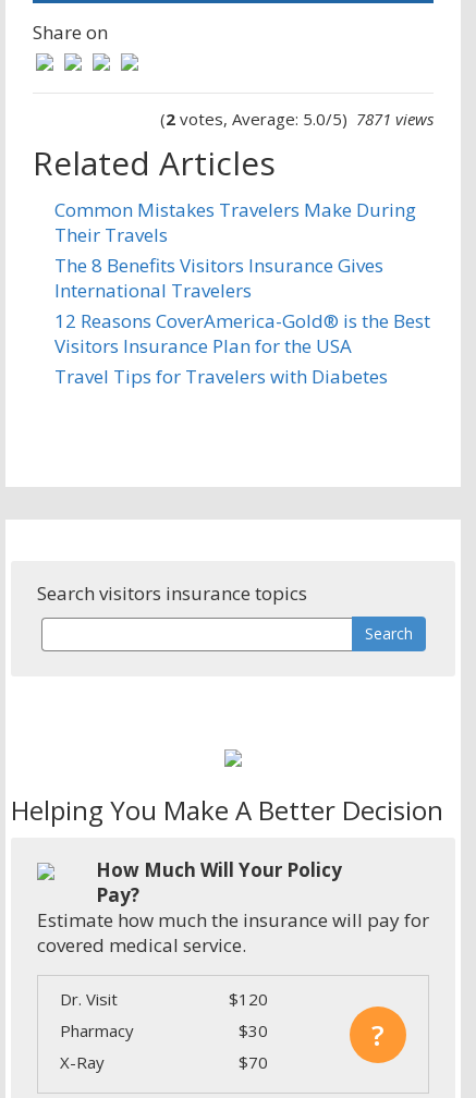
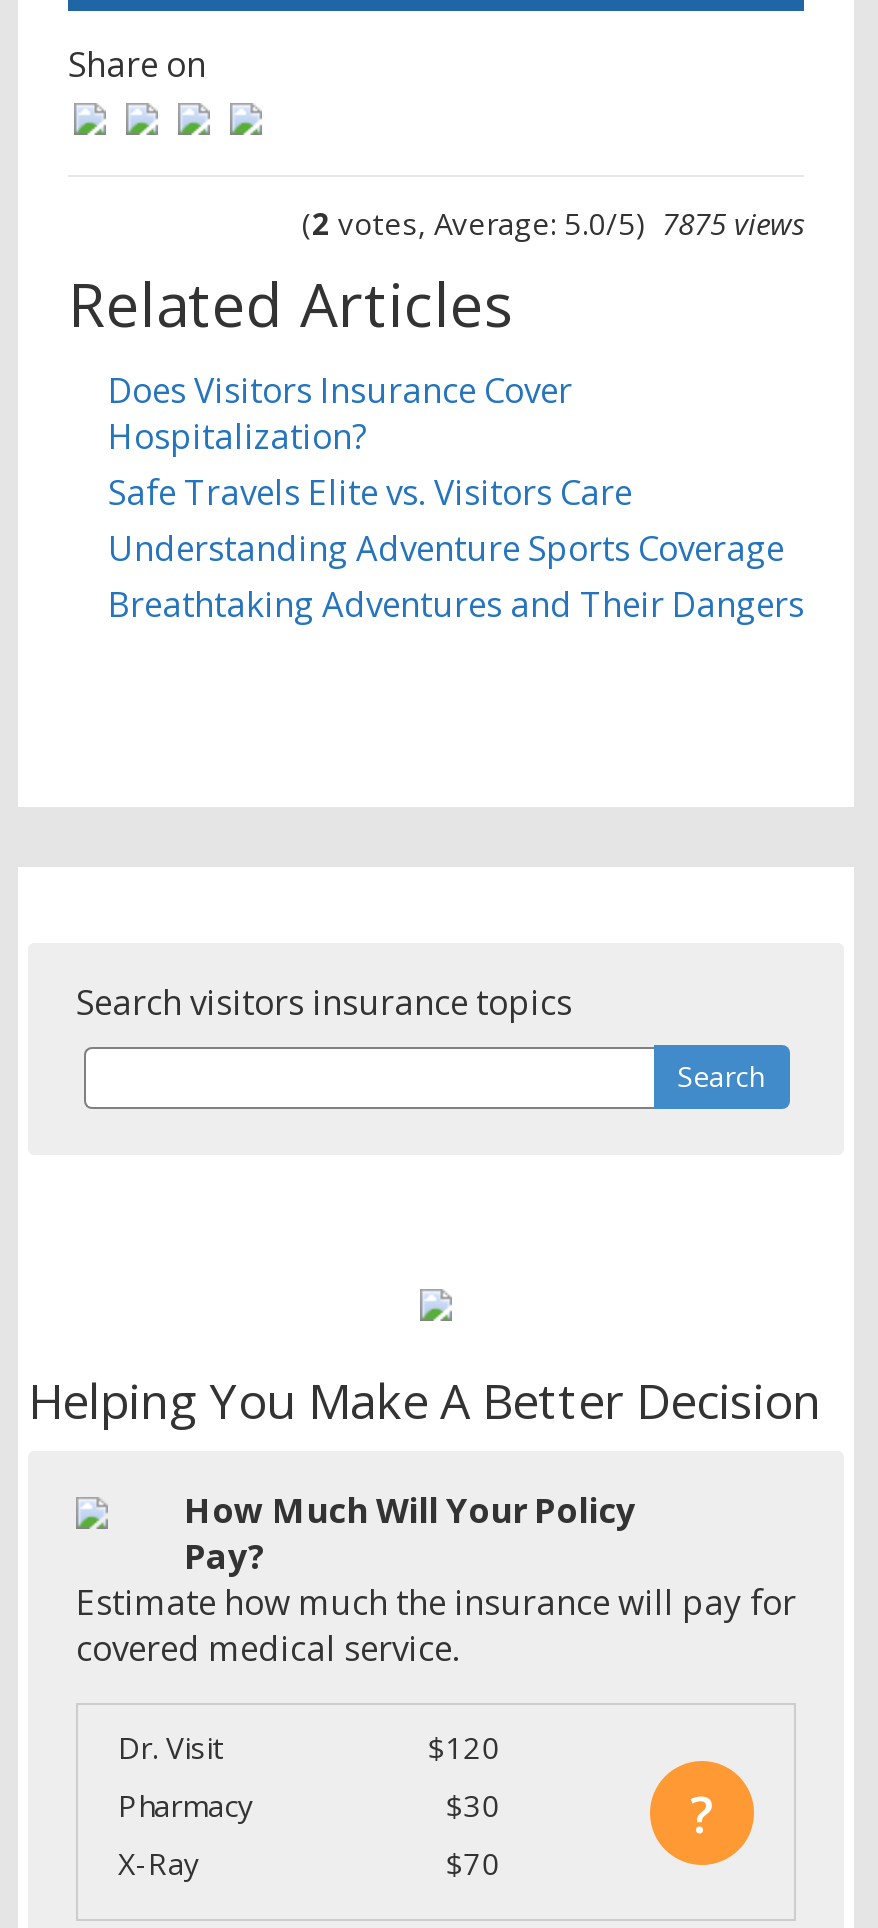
[160,108,434,130] (2 votes, Average: 5.0/5) 7871 views -> [302,203,804,243] (2 votes, Average: 5.0/5) 7875 views
[54,197,430,389] Common Mistakes Travelers Make During | Their Travels | The 8 Benefits Visitors Insurance Gives | International Travelers | 12 Reasons CoverAmerica-Gold® is the Best | Visitors Insurance Plan for the USA | Travel Tips for Travelers with Diabetes -> [108,367,804,627] Does Visitors Insurance Cover | Hospitalization? | Safe Travels Elite vs. Visitors Care | Understanding Adventure Sports Coverage | Breathtaking Adventures and Their Dangers

